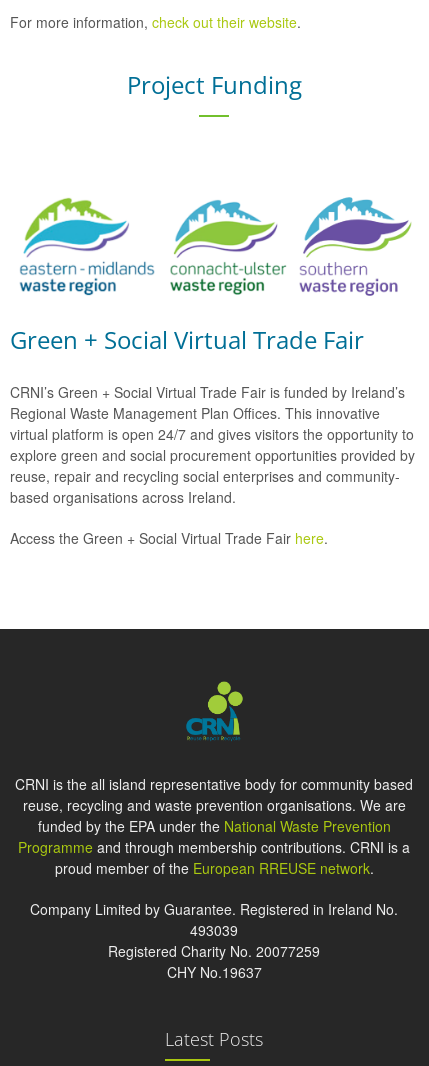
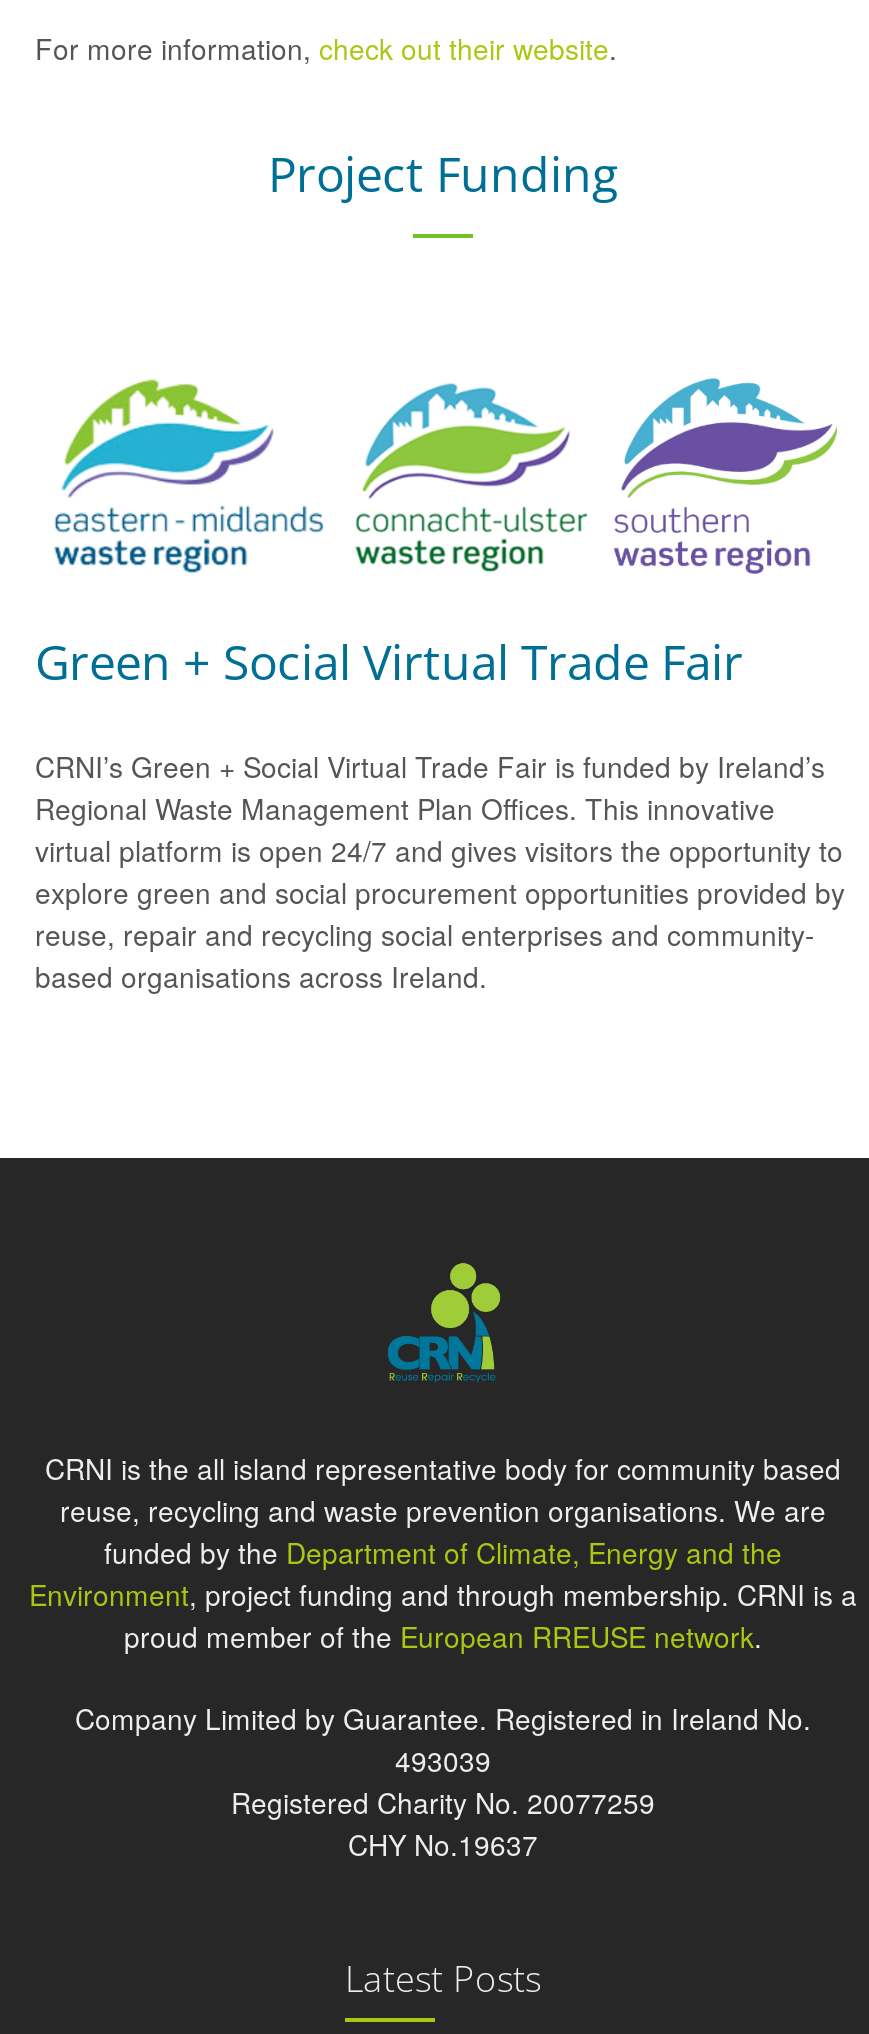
[10,528,328,548] Access the Green + Social Virtual Trade Fair here. -> none
[18,816,410,857] funded by the EPA under the National Waste Prevention | Programme and through membership contributions. CRNI is a -> [29,1532,857,1614] funded by the Department of Climate, Energy and the | Environment, project funding and through membership. CRNI is a

